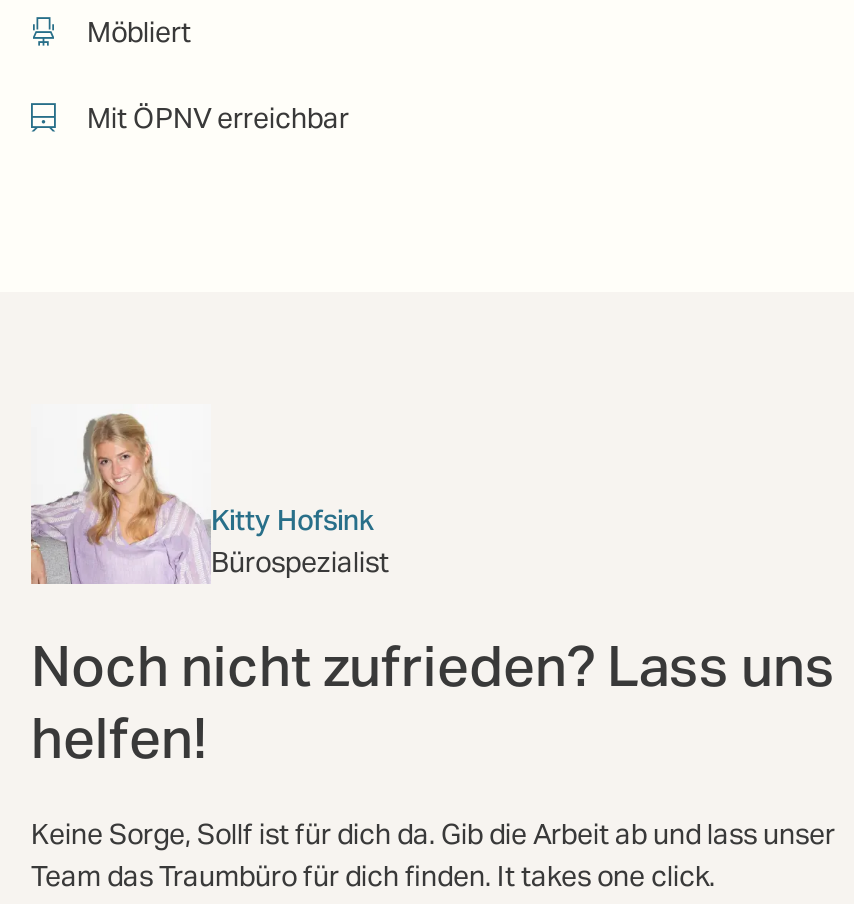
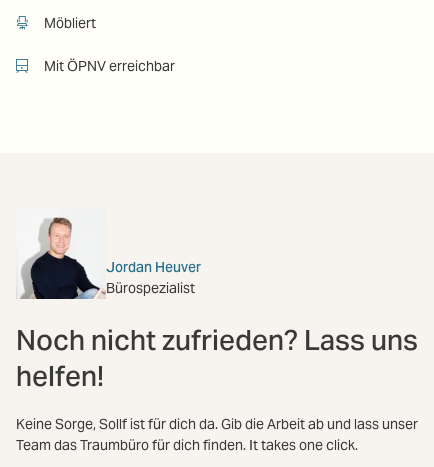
[29,412,375,586] [image] | Kitty Hofsink -> [16,214,201,300] [image] | Jordan Heuver

